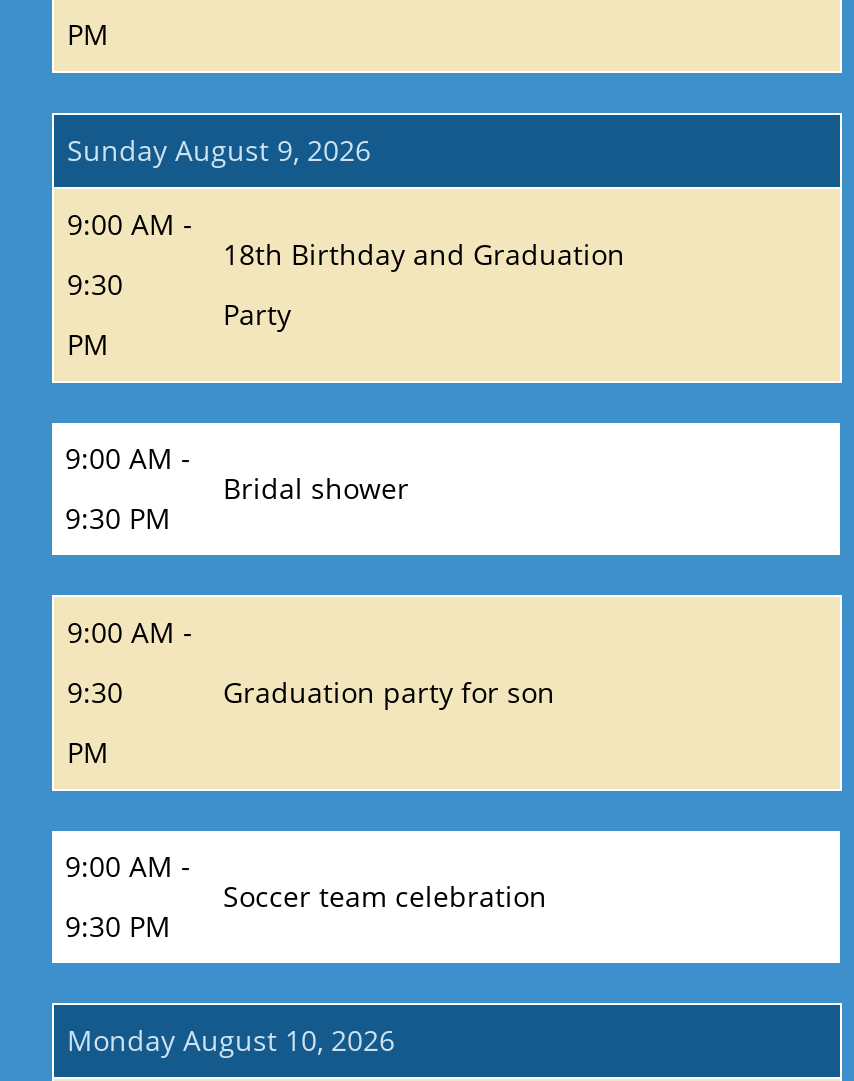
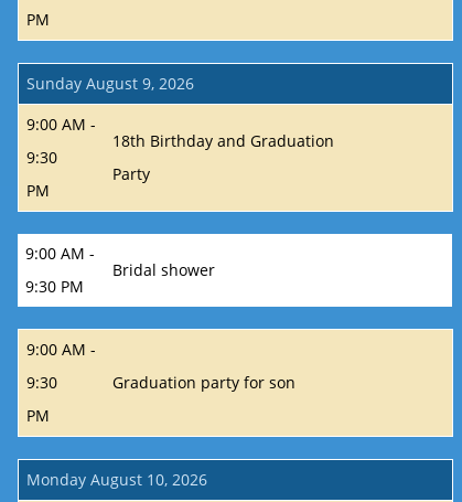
[65,847,191,945] 9:00 AM - | 9:30 PM -> none
[223,877,547,915] Soccer team celebration -> none

